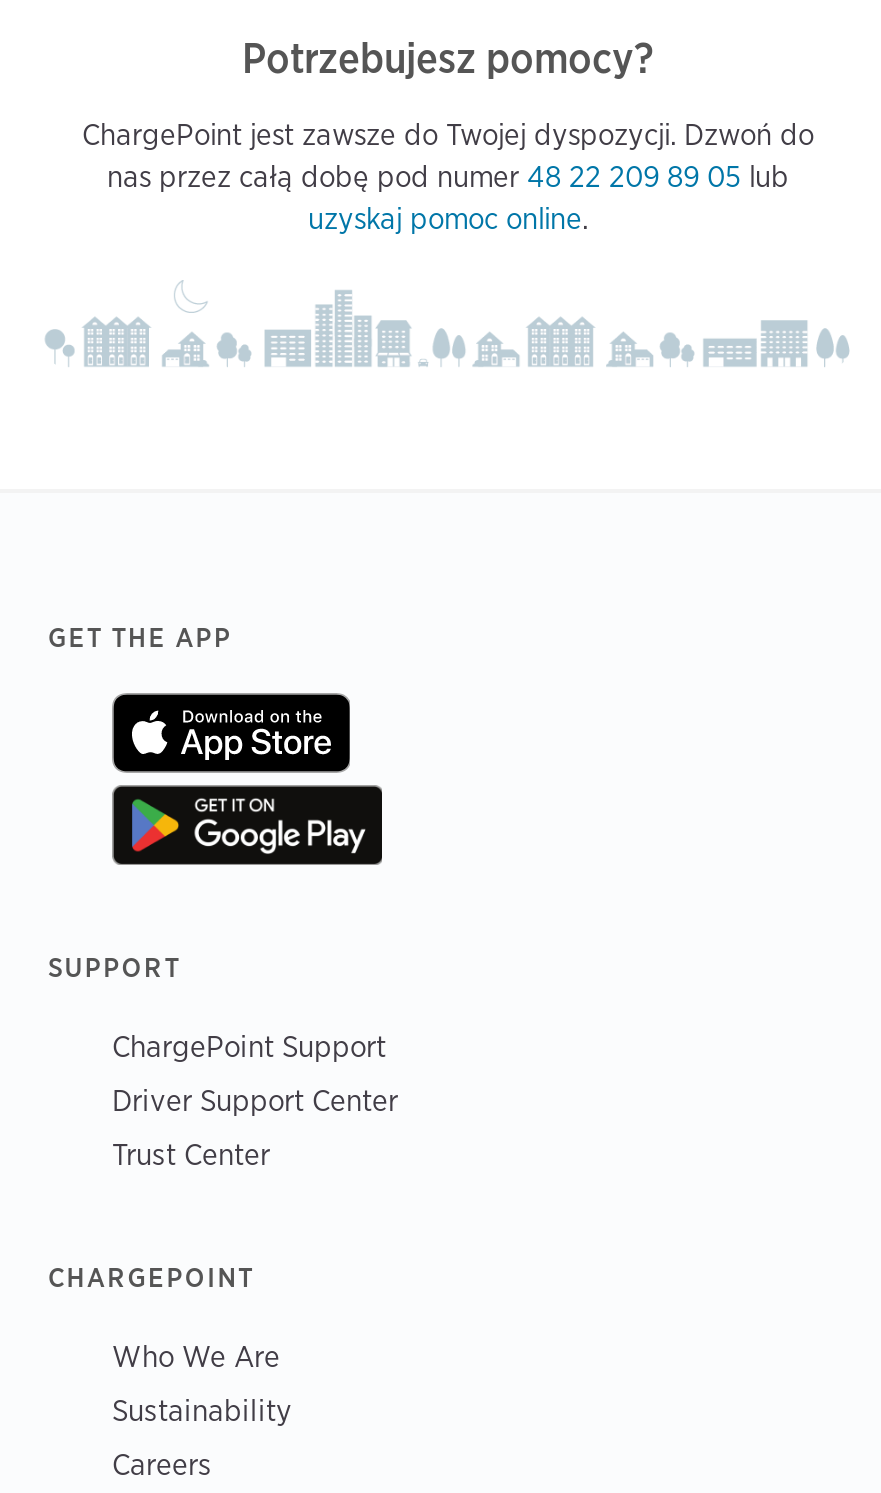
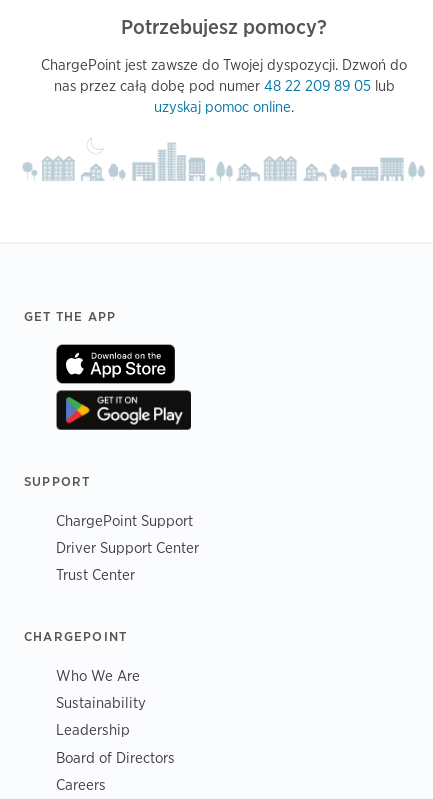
none -> [56,720,175,767] Leadership | Board of Directors

